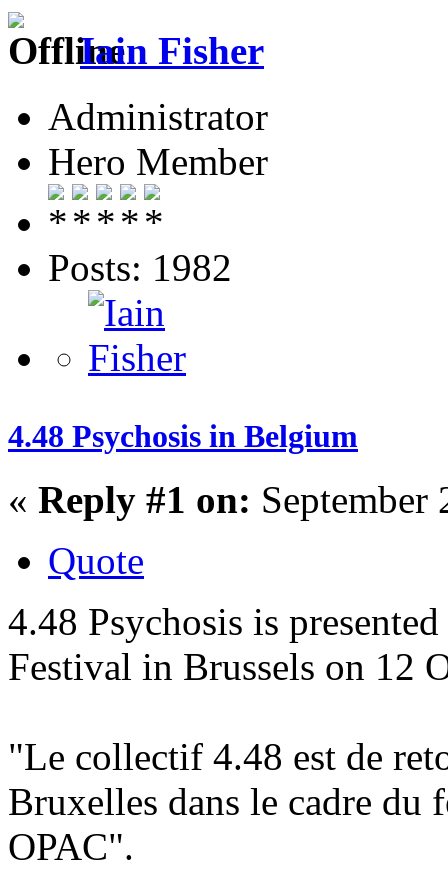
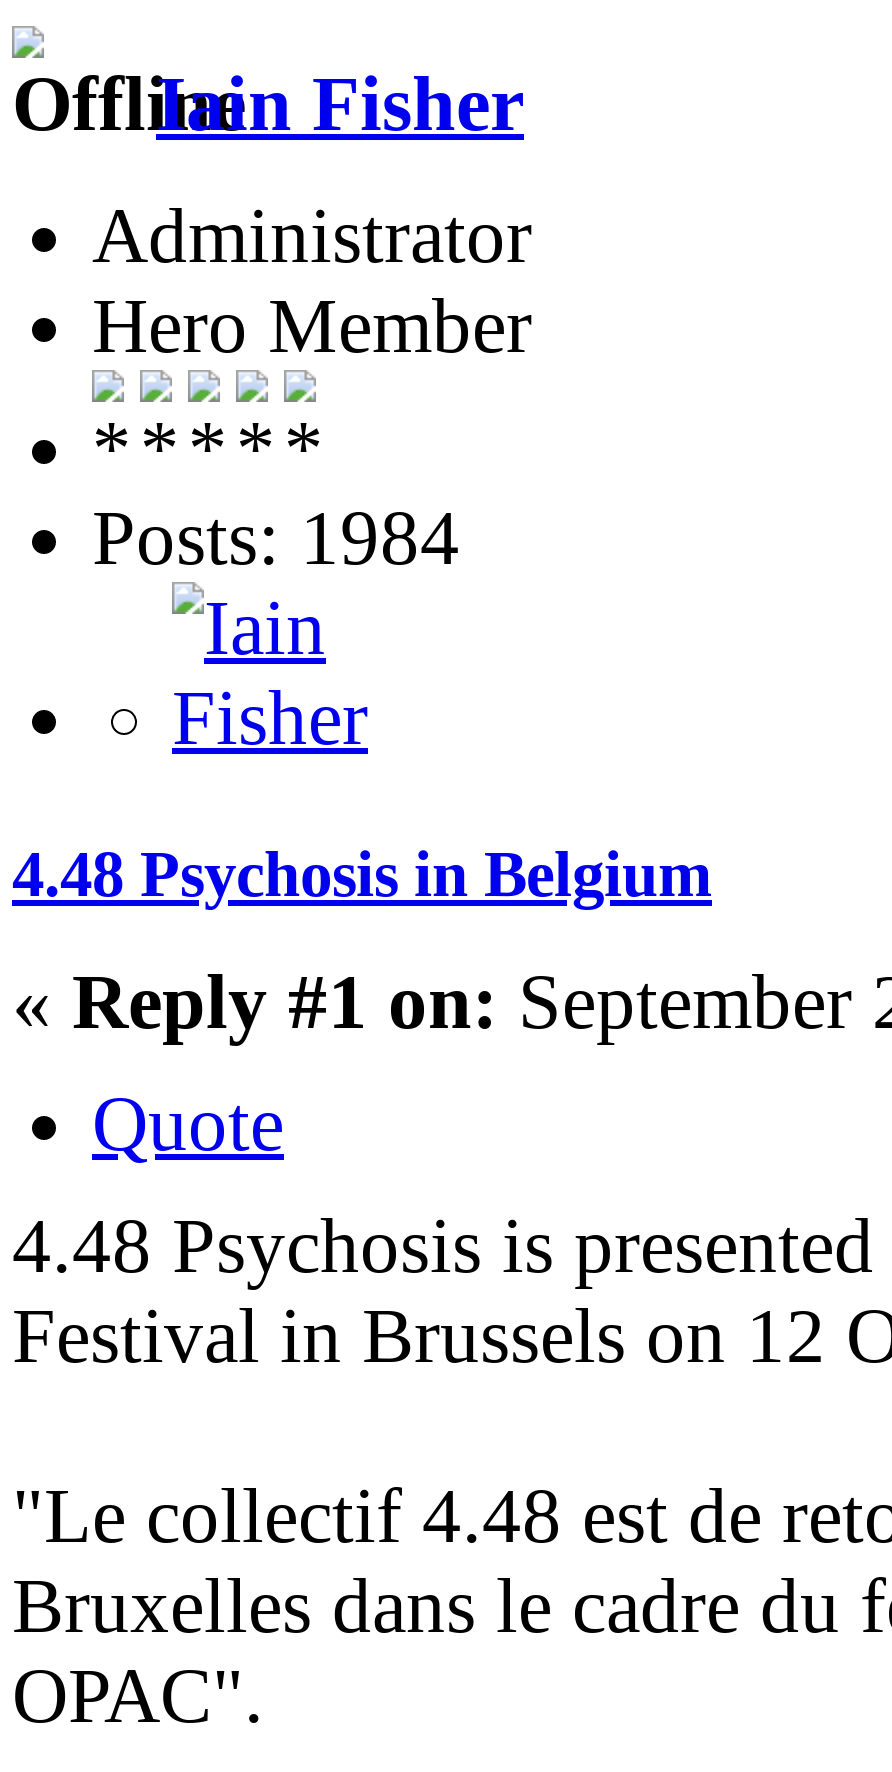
[48,246,232,289] Posts: 1982 -> [92,494,460,580] Posts: 1984

